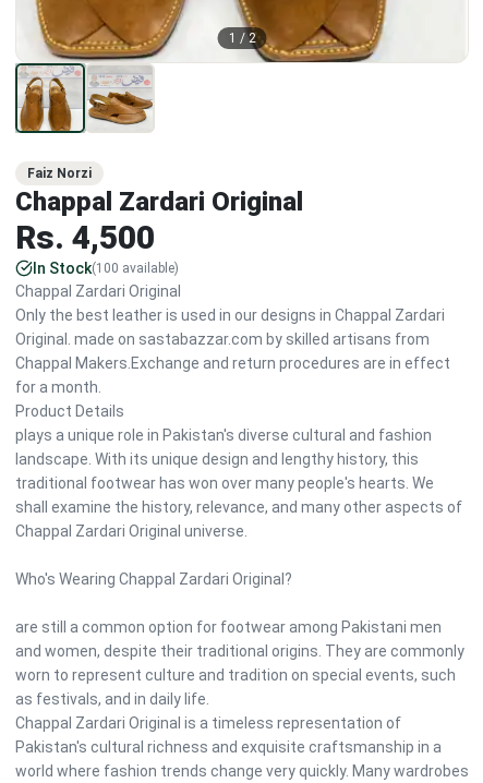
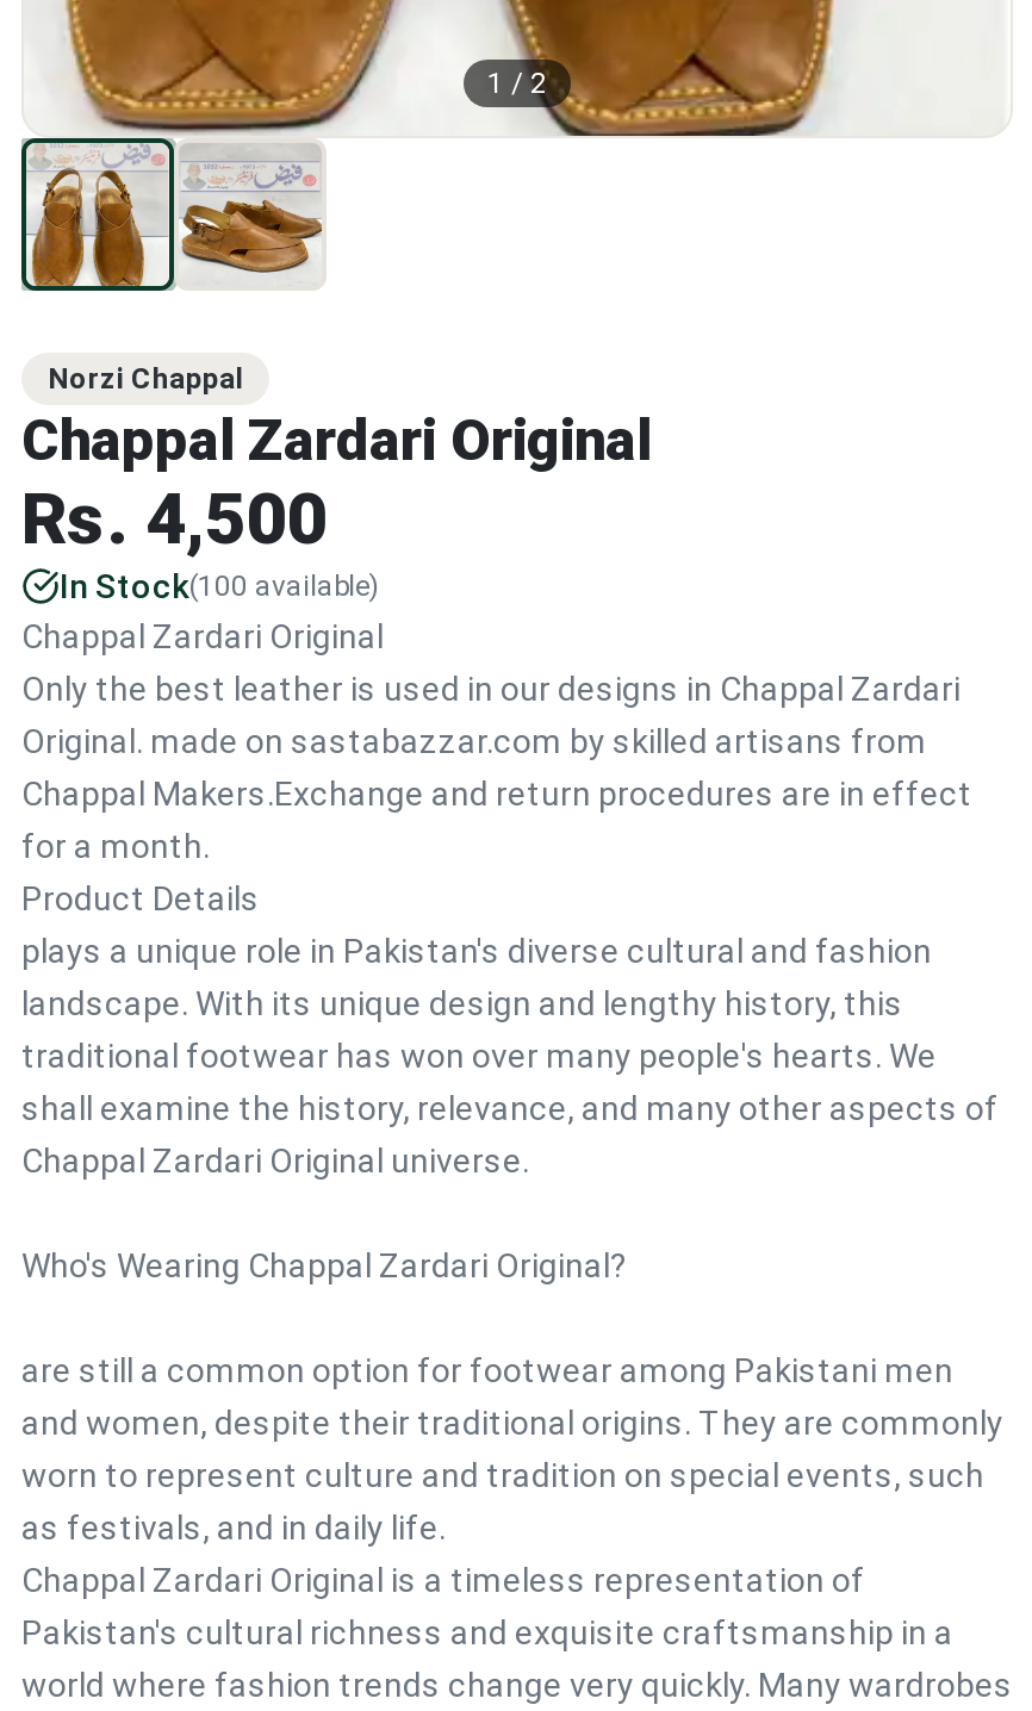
[27,166,92,181] Faiz Norzi -> [48,362,243,396] Norzi Chappal

